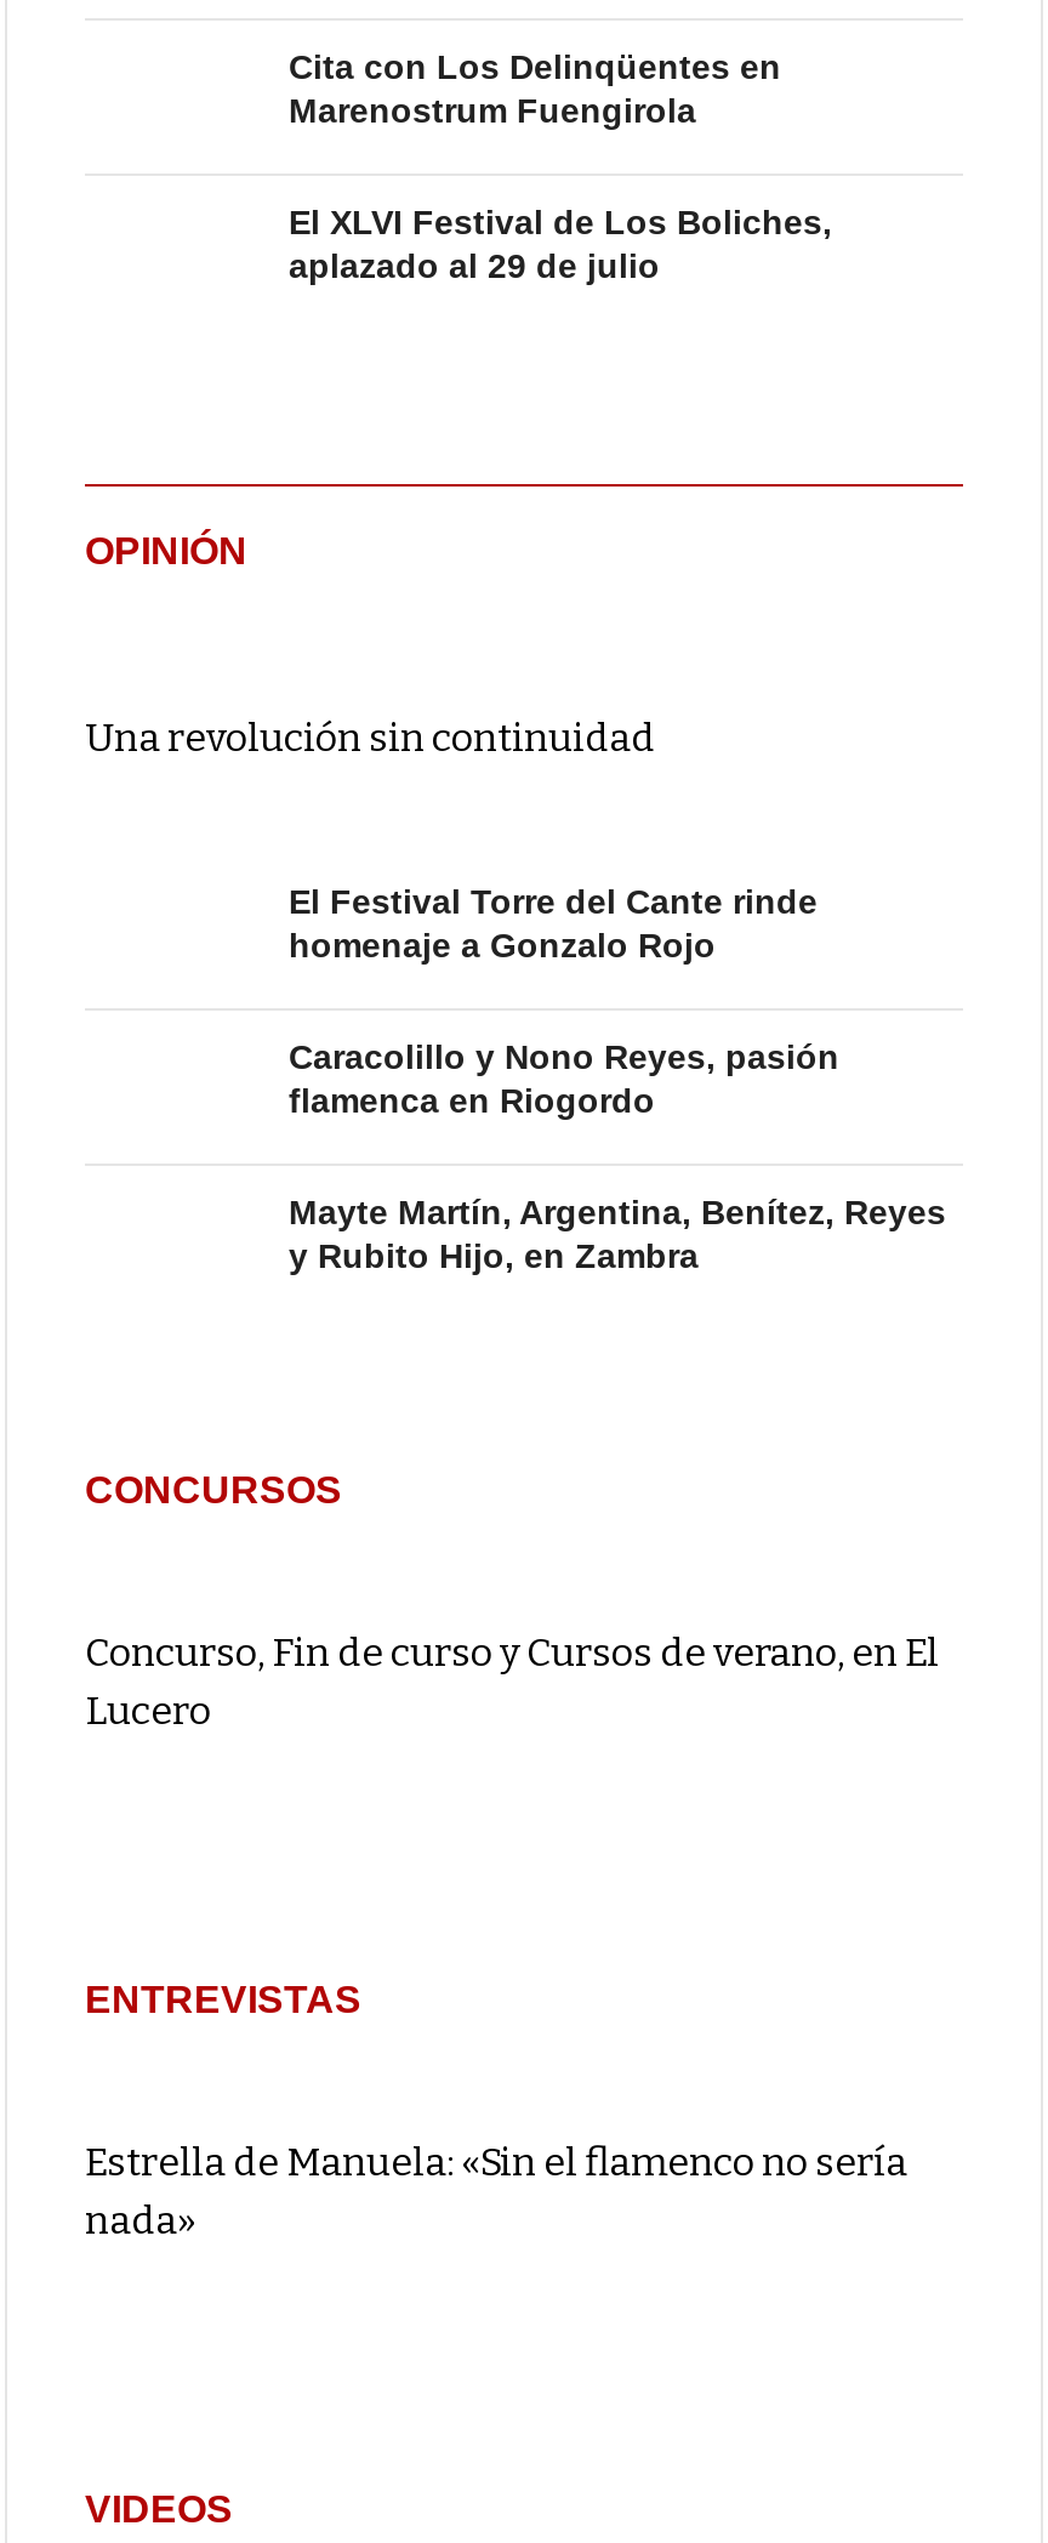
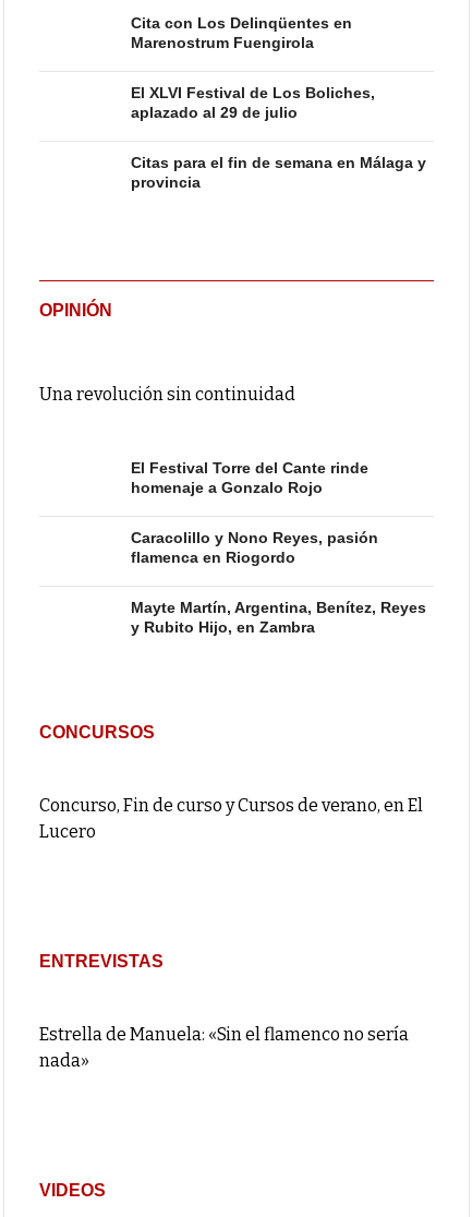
none -> [131,154,426,191] Citas para el fin de semana en Málaga y | provincia

